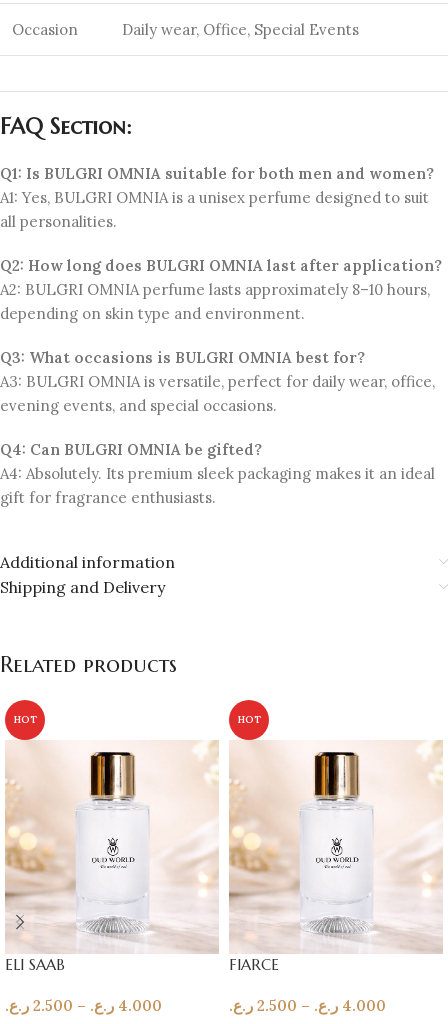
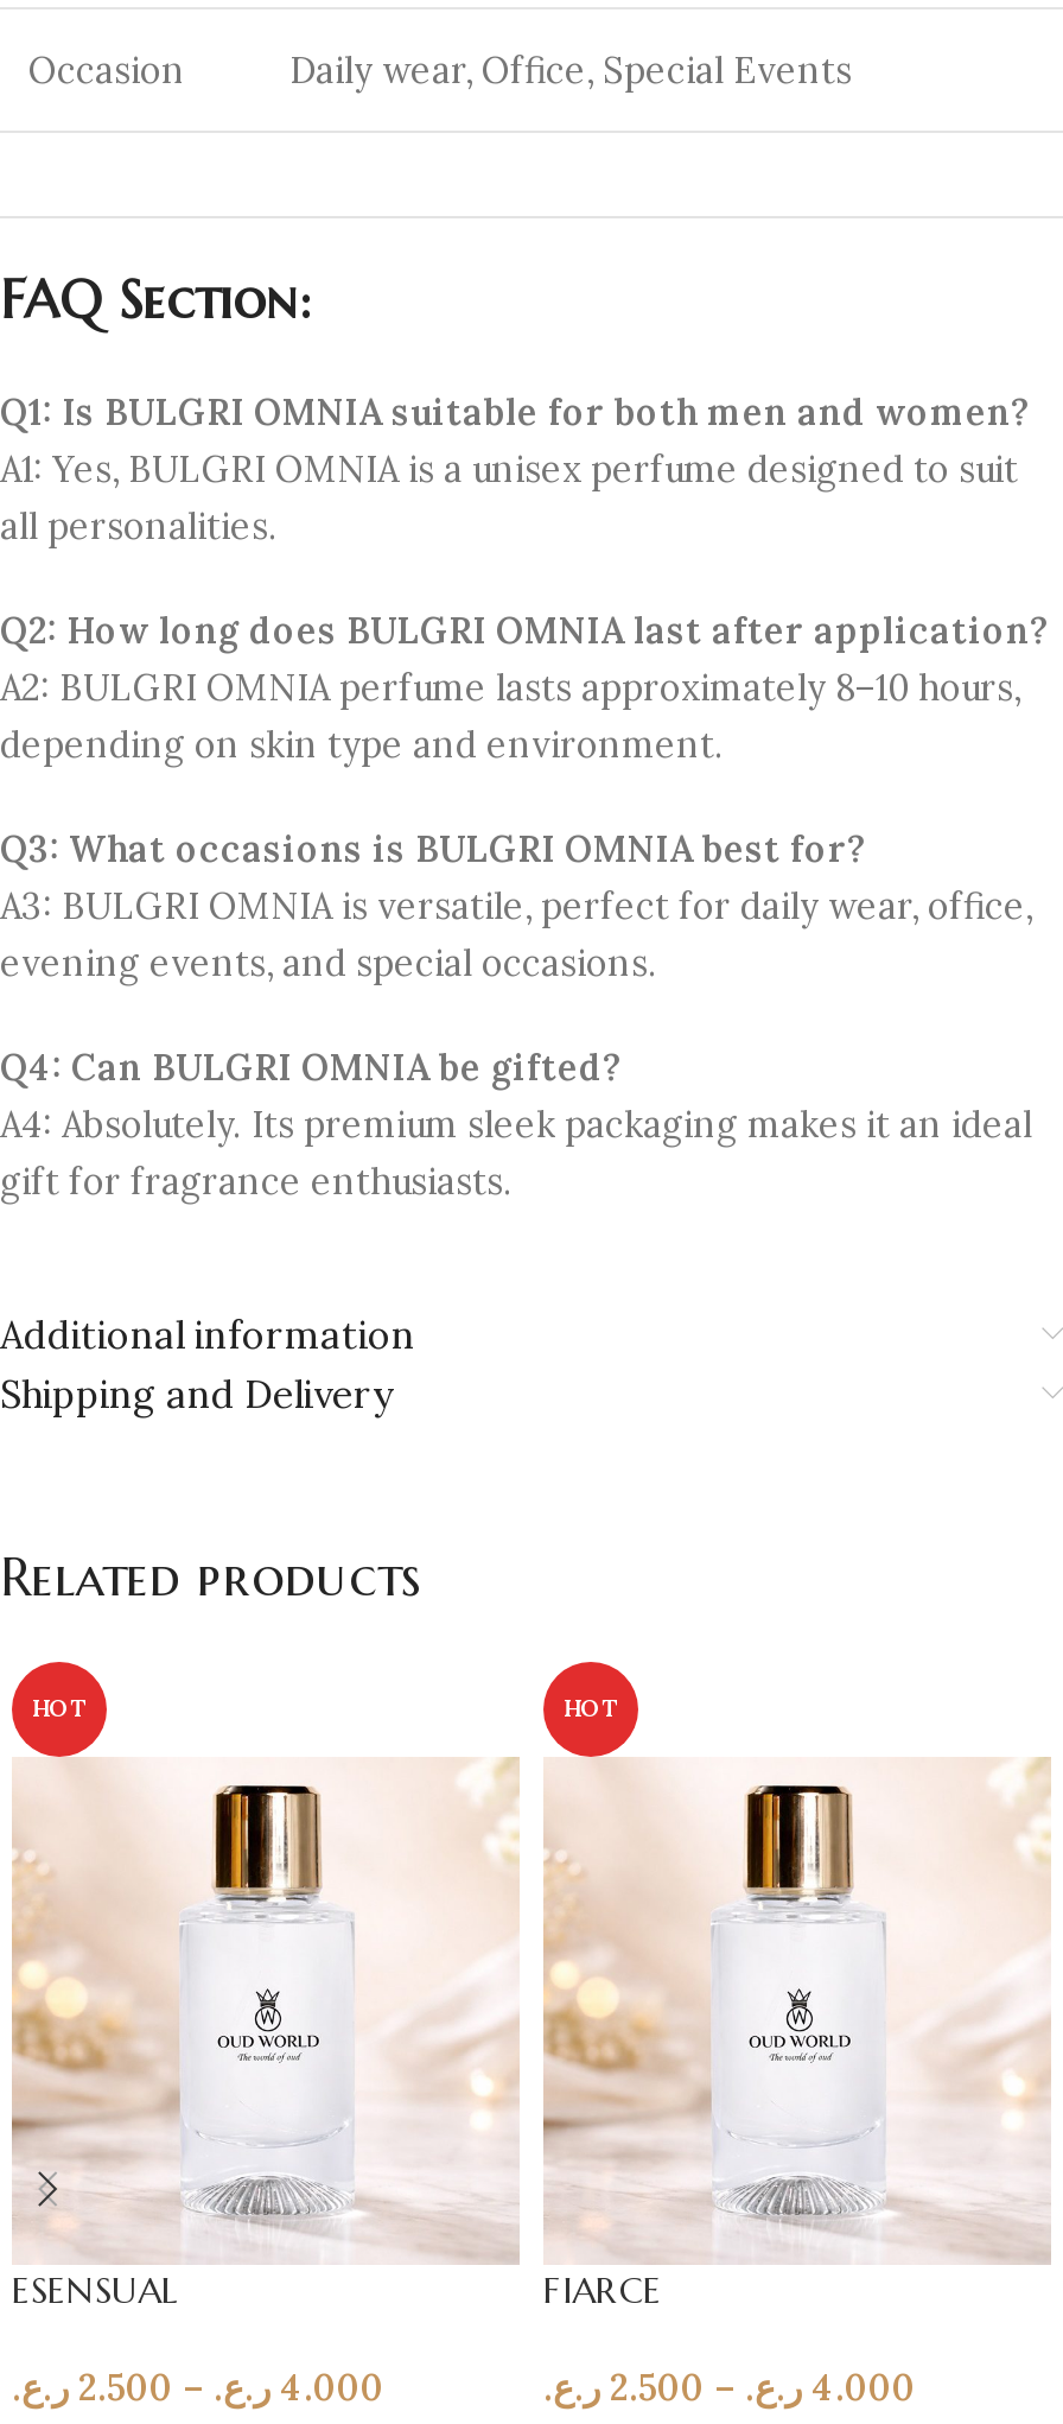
[5,955,65,974] ELI SAAB -> [12,2267,178,2312] ESENSUAL

